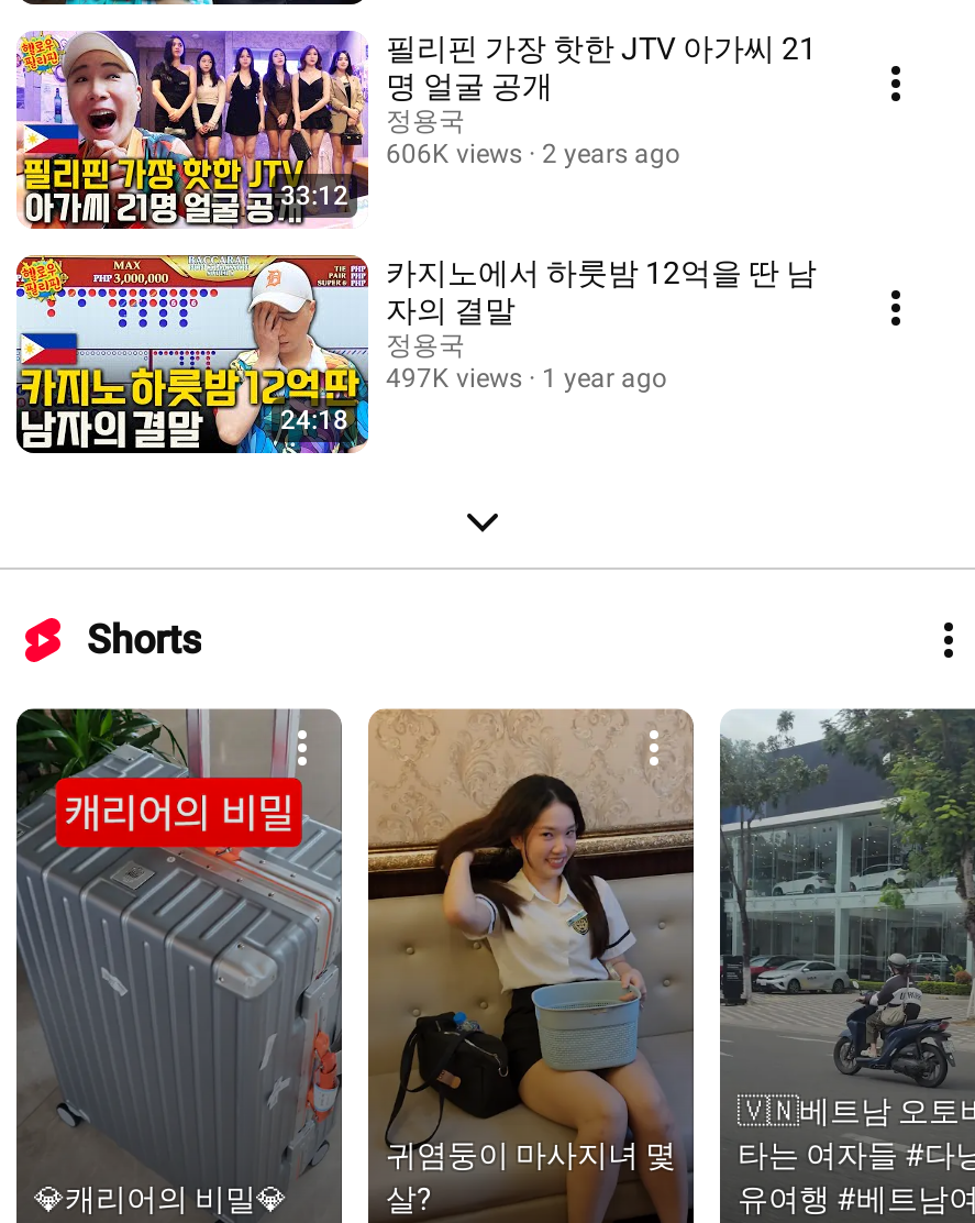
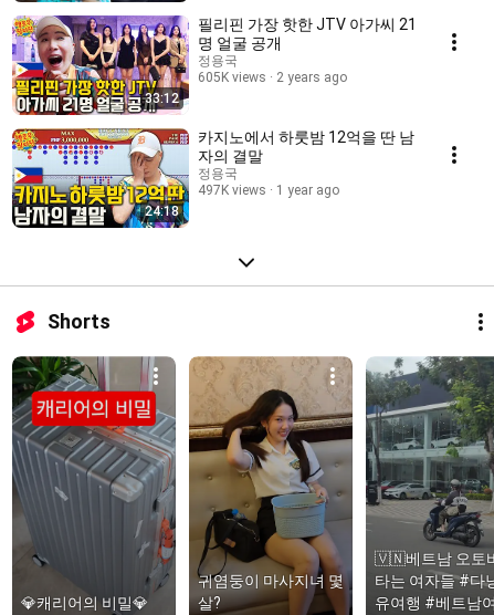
[386,139,680,169] 606K views 2 years ago -> [198,70,347,85] 605K views 2 years ago

